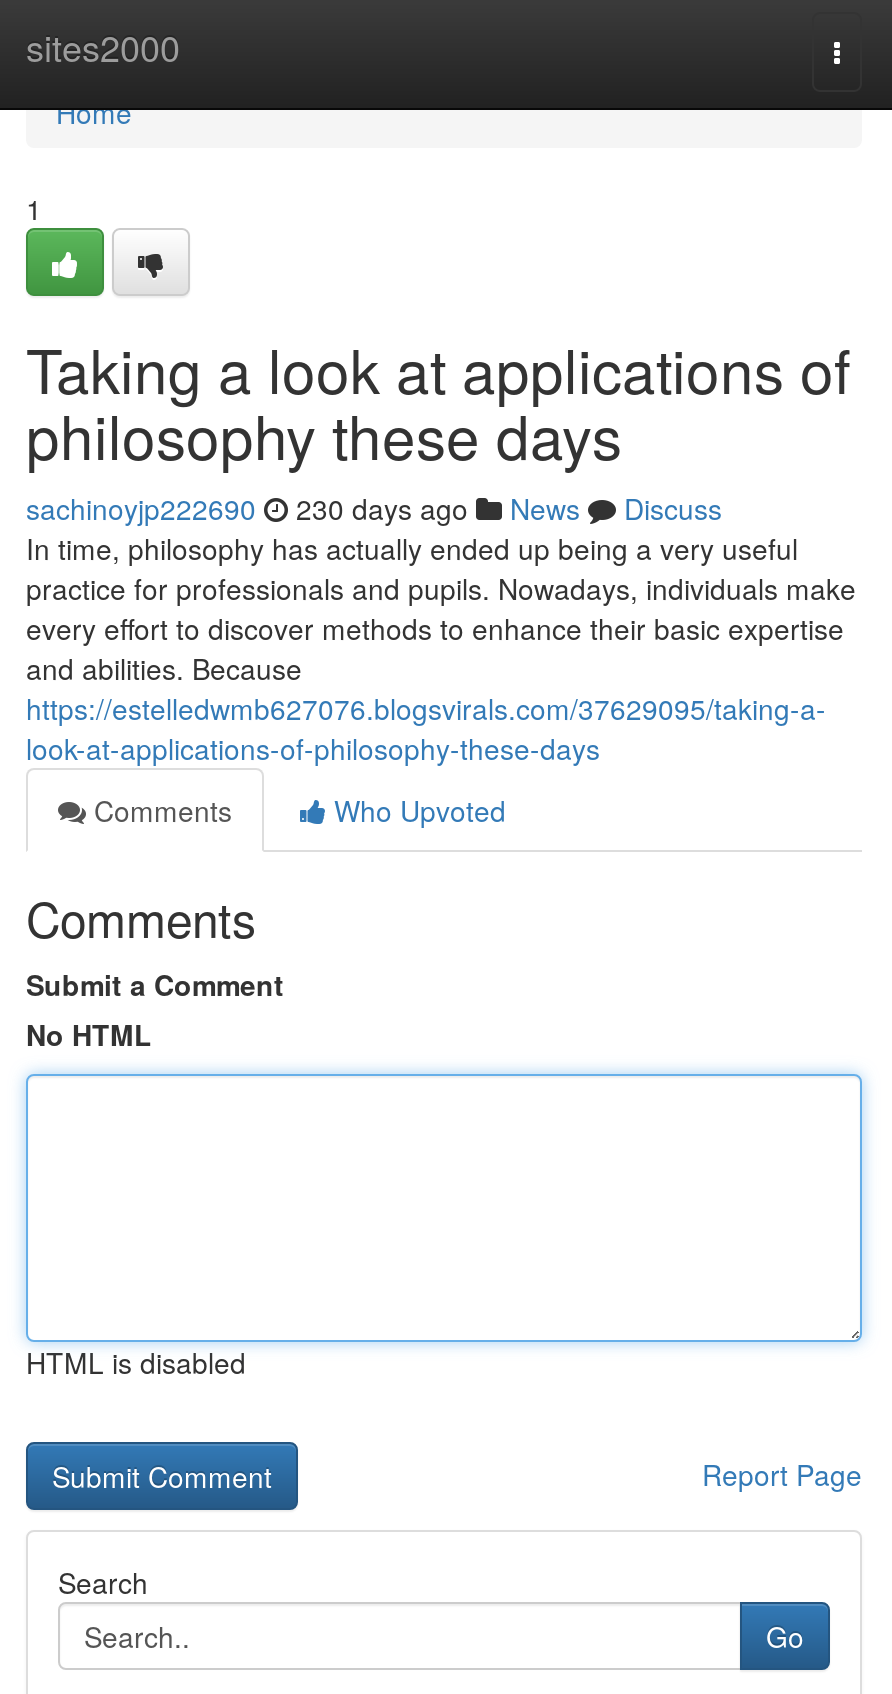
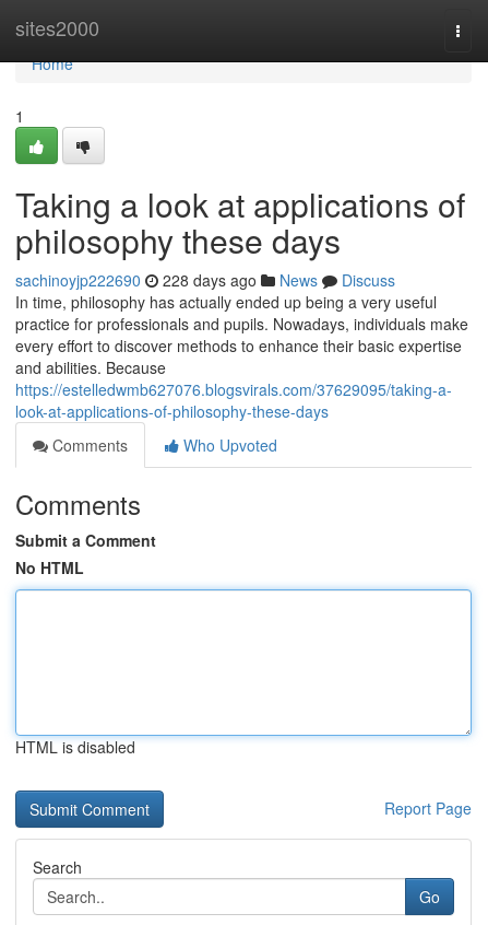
[26,488,722,528] sachinoyjp222690 230 days ago News Discuss -> [15,269,395,291] sachinoyjp222690 228 days ago News Discuss

